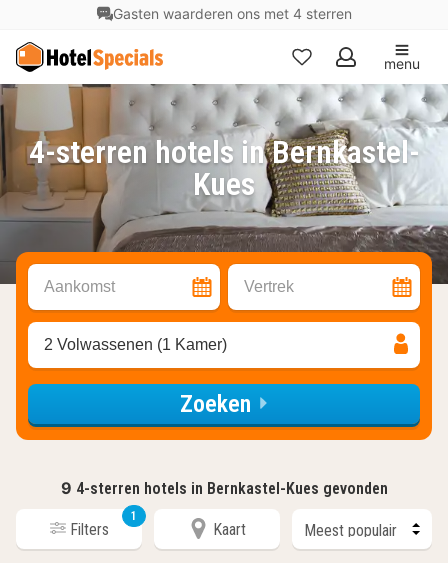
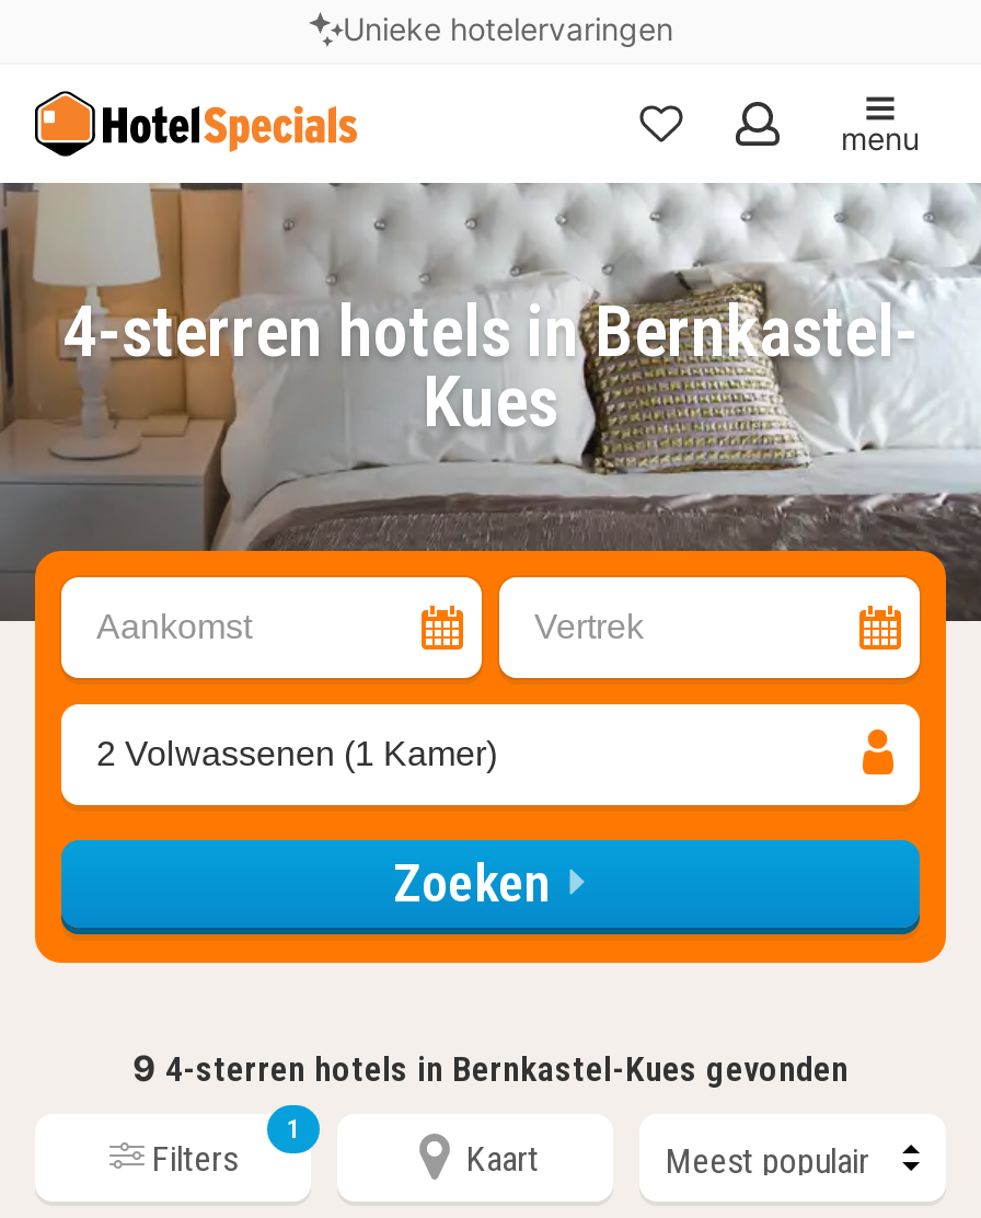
[112,5,351,22] Gasten waarderen ons met 4 sterren -> [343,10,673,47] Unieke hotelervaringen

